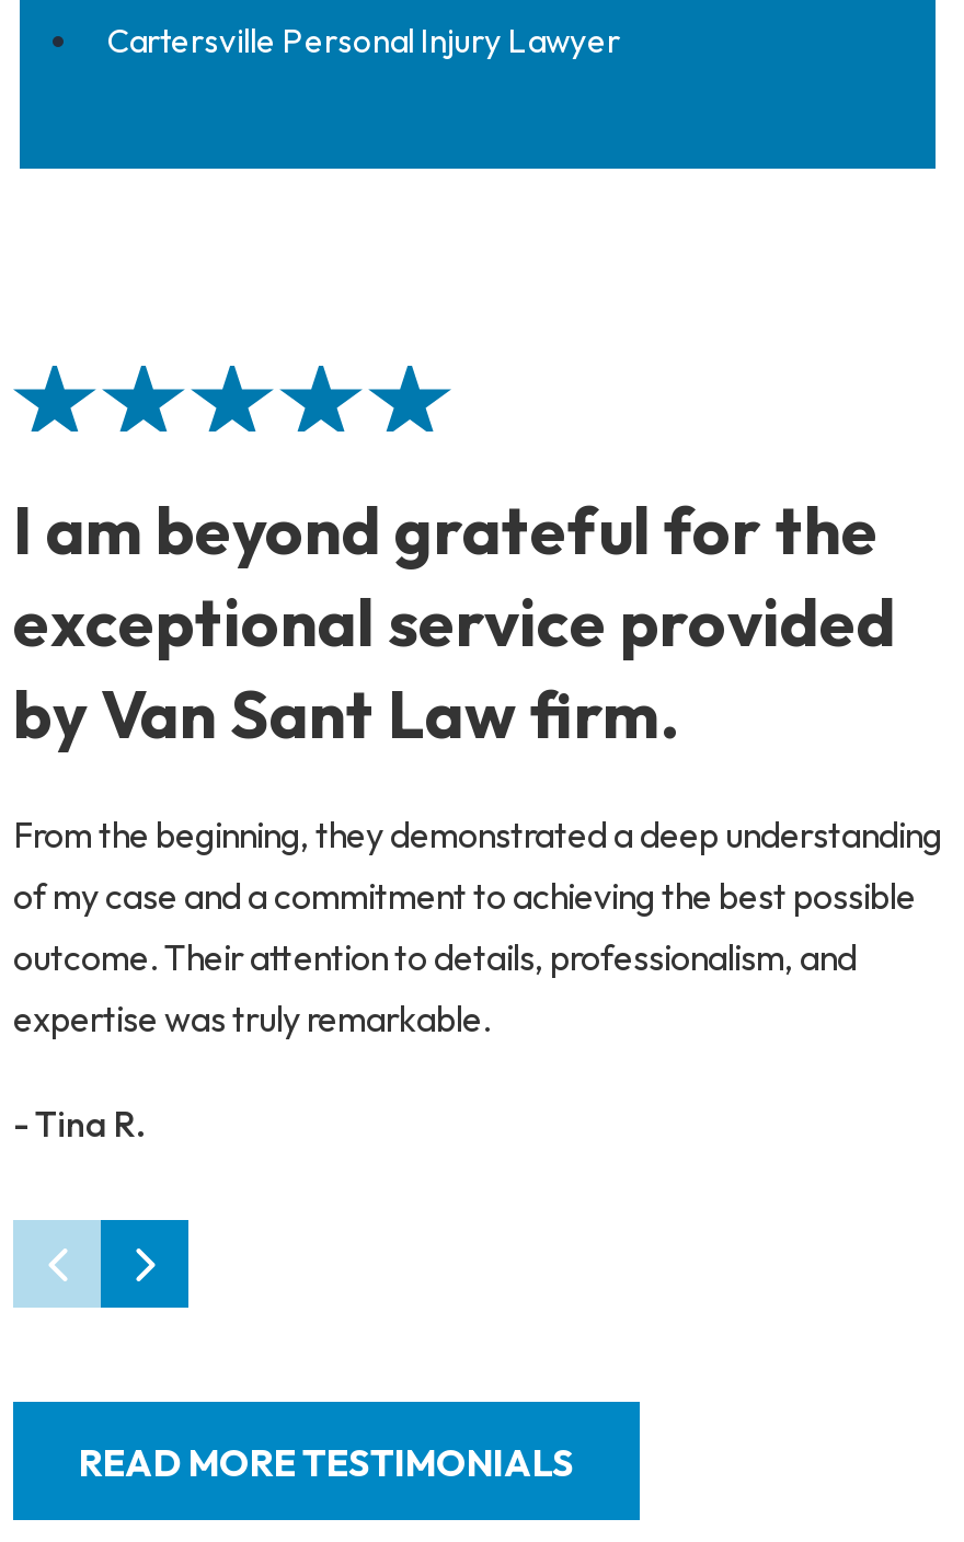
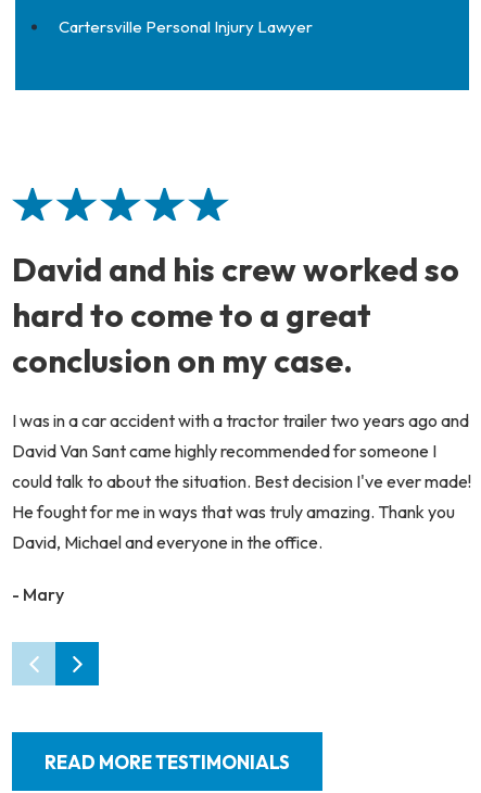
[13,488,896,756] I am beyond grateful for the | exceptional service provided | by Van Sant Law firm. -> [12,249,459,381] David and his crew worked so | hard to come to a great | conclusion on my case.
[13,813,942,1040] From the beginning, they demonstrated a deep understanding | of my case and a commitment to achieving the best possible | outcome. Their attention to details, professionalism, and | expertise was truly remarkable. -> [12,410,471,553] I was in a car accident with a tractor trailer two years ago and | David Van Sant came highly recommended for someone I | could talk to about the situation. Best decision I've ever made! | He fought for me in ways that was truly amazing. Thank you | David, Michael and everyone in the office.
[13,1102,145,1146] - Tina R. -> [12,583,64,605] - Mary

